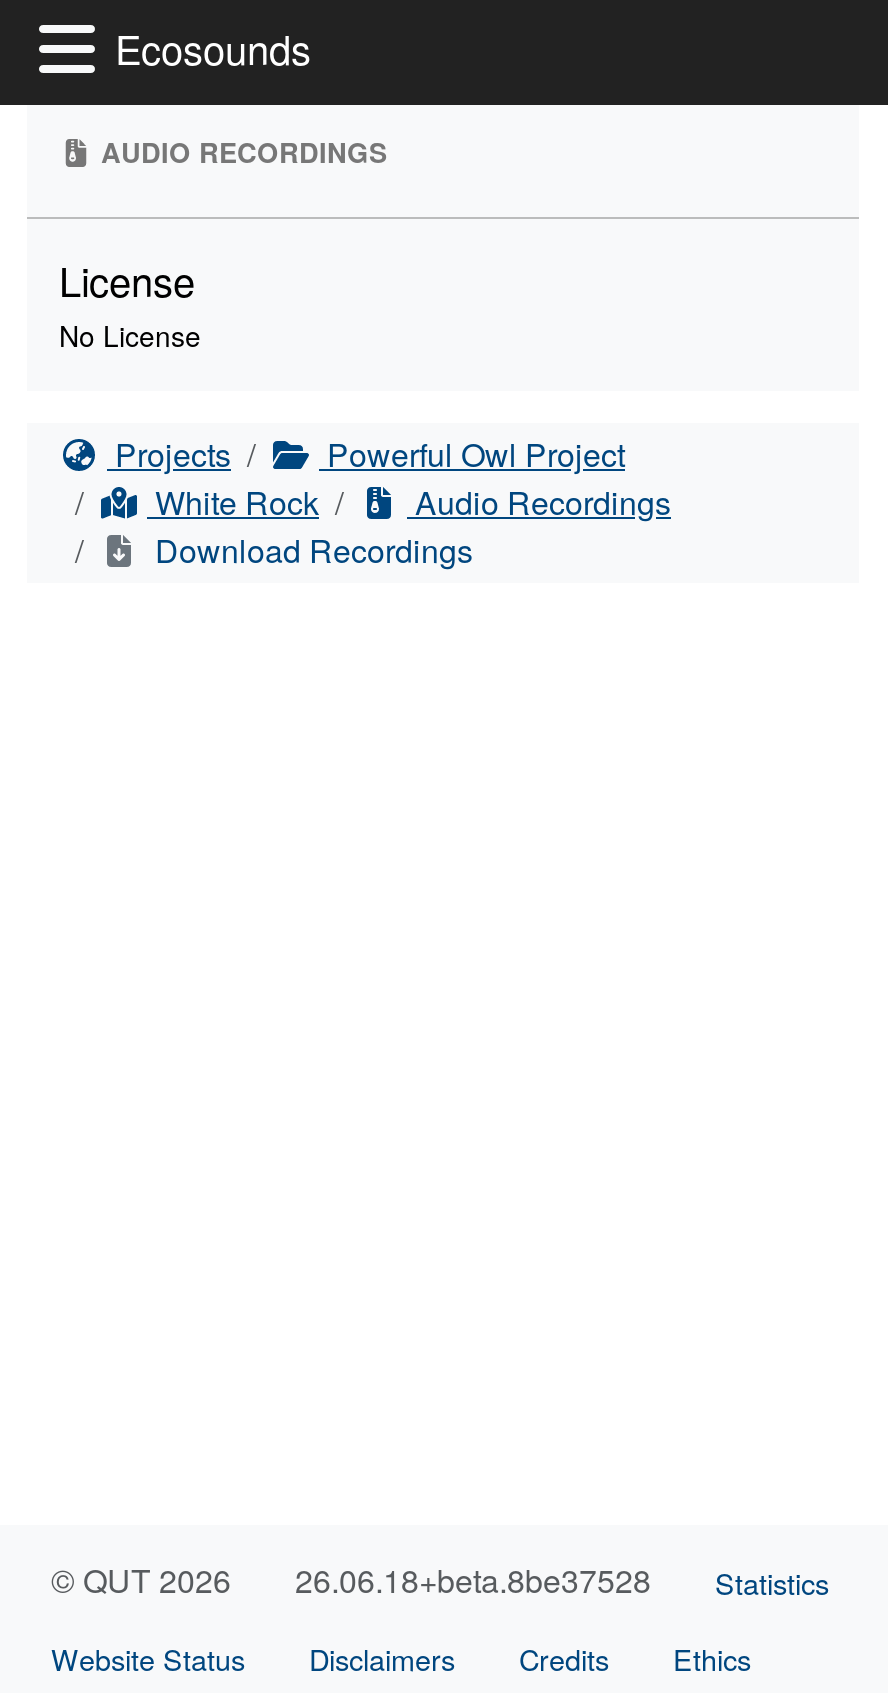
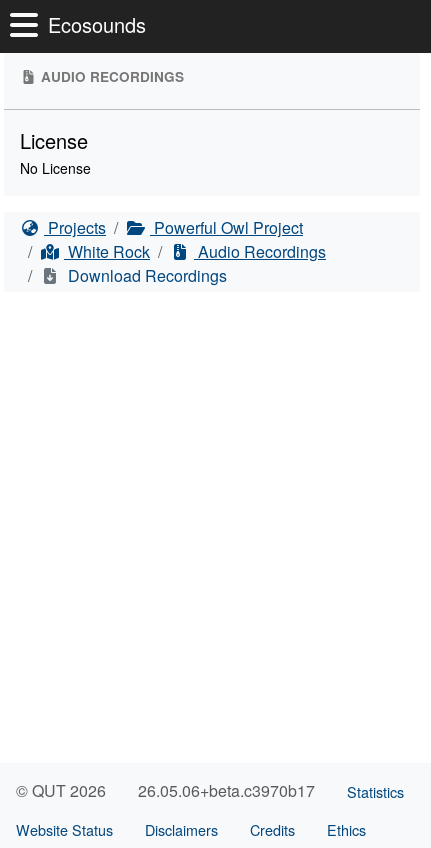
[51,1557,829,1603] © QUT 2026 26.06.18+beta.8be37528 Statistics -> [16,779,404,802] © QUT 2026 26.05.06+beta.c3970b17 Statistics

